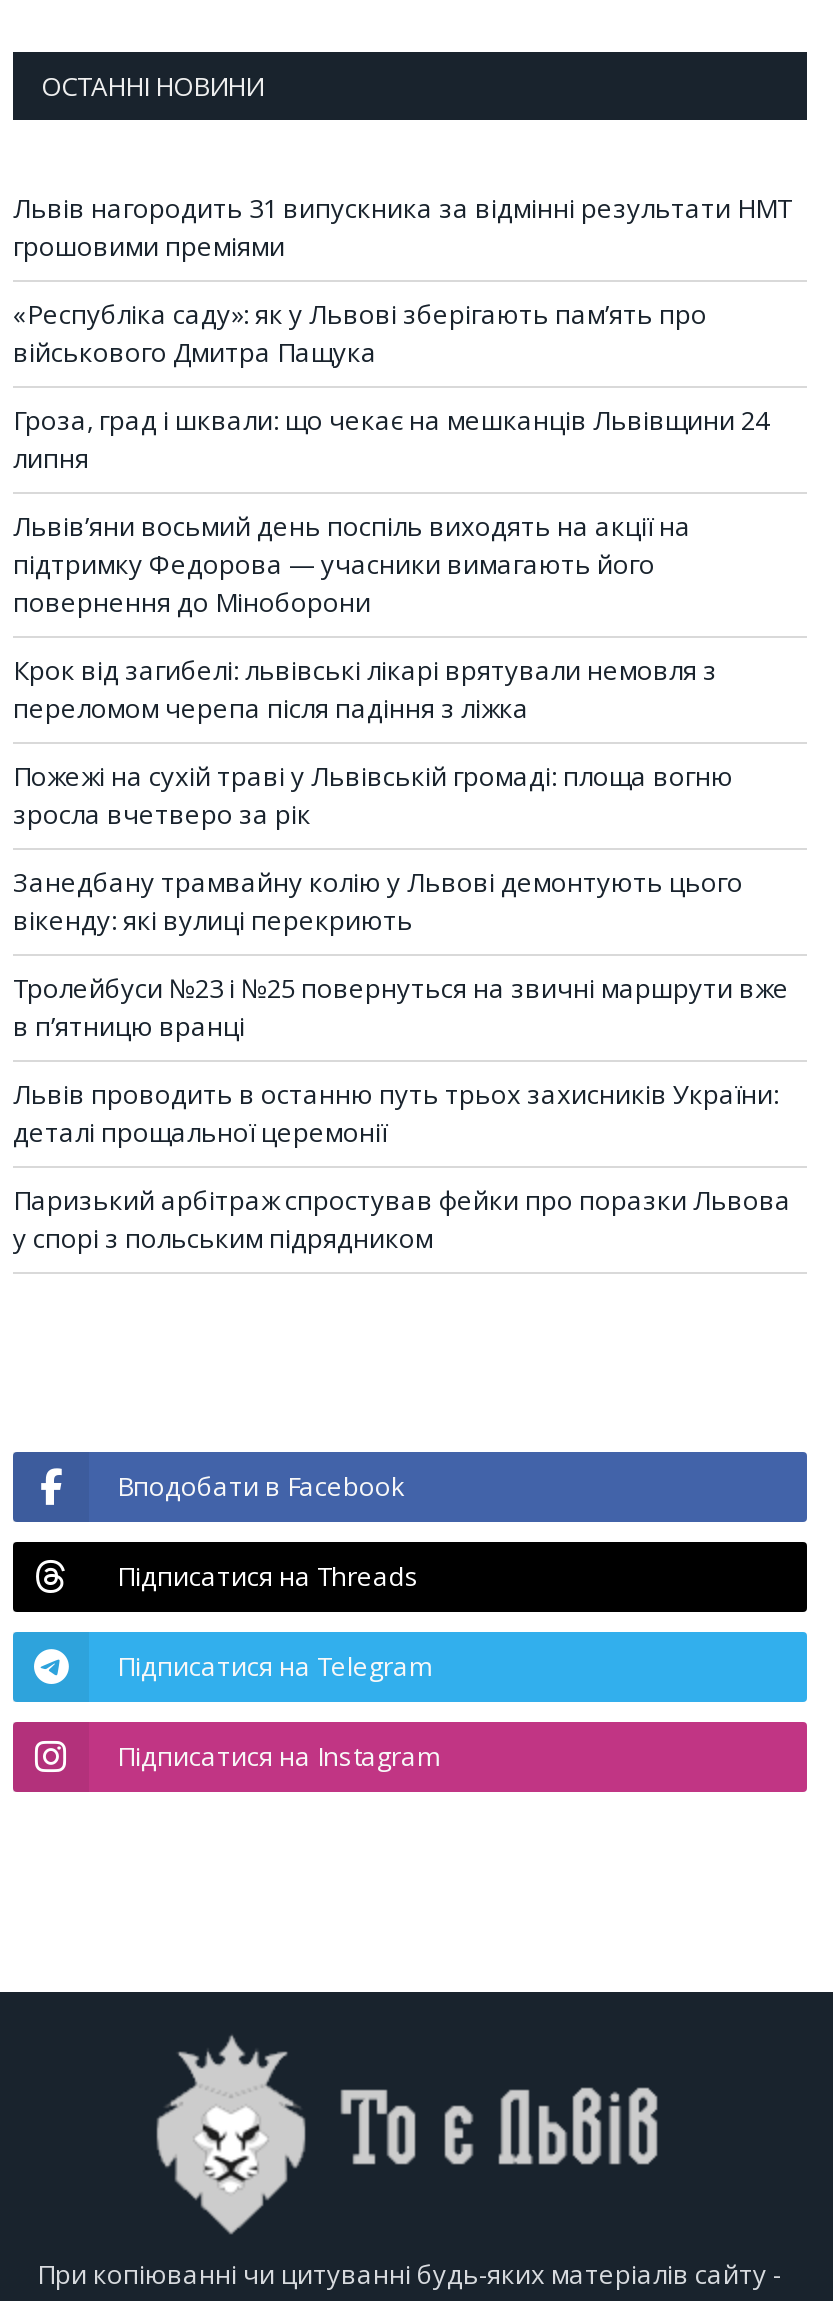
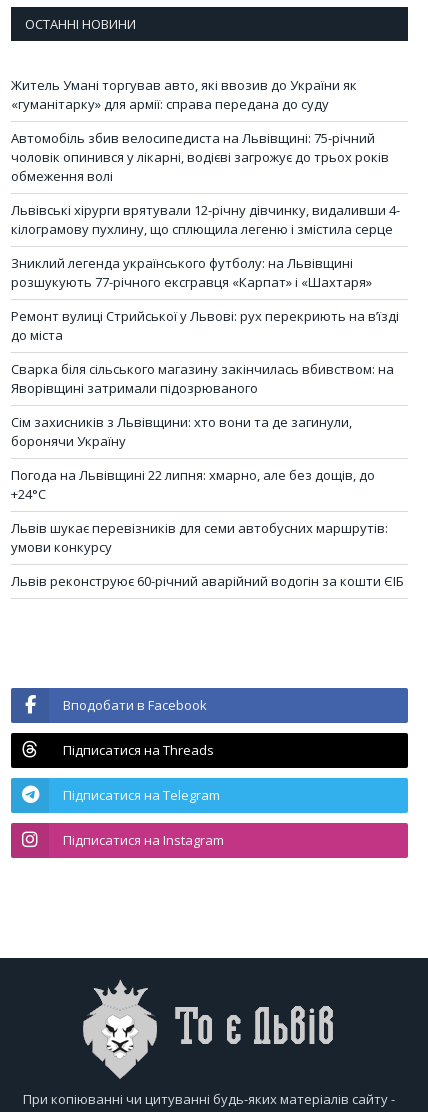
[13,190,791,264] Львів нагородить 31 випускника за відмінні результати НМТ | грошовими преміями -> [11,76,357,113] Житель Умані торгував авто, які ввозив до України як | «гуманітарку» для армії: справа передана до суду
[13,296,707,370] «Республіка саду»: як у Львові зберігають пам’ять про | військового Дмитра Пащука -> [11,129,389,185] Автомобіль збив велосипедиста на Львівщині: 75-річний | чоловік опинився у лікарні, водієві загрожує до трьох років | обмеження волі
[13,402,769,476] Гроза, град і шквали: що чекає на мешканців Львівщини 24 | липня -> [11,201,400,238] Львівські хірурги врятували 12-річну дівчинку, видаливши 4- | кілограмову пухлину, що сплющила легеню і змістила серце
[13,508,691,620] Львів’яни восьмий день поспіль виходять на акції на | підтримку Федорова — учасники вимагають його | повернення до Міноборони -> [11,254,372,291] Зниклий легенда українського футболу: на Львівщині | розшукують 77-річного ексгравця «Карпат» і «Шахтаря»
[13,652,717,726] Крок від загибелі: львівські лікарі врятували немовля з | переломом черепа після падіння з ліжка -> [11,307,399,344] Ремонт вулиці Стрийської у Львові: рух перекриють на в’їзді | до міста
[13,758,733,832] Пожежі на сухій траві у Львівській громаді: площа вогню | зросла вчетверо за рік -> [11,360,394,397] Сварка біля сільського магазину закінчилась вбивством: на | Яворівщині затримали підозрюваного
[13,864,743,938] Занедбану трамвайну колію у Львові демонтують цього | вікенду: які вулиці перекриють -> [11,413,352,450] Сім захисників з Львівщини: хто вони та де загинули, | боронячи Україну
[13,970,789,1044] Тролейбуси №23 і №25 повернуться на звичні маршрути вже | в п’ятницю вранці -> [11,466,375,503] Погода на Львівщині 22 липня: хмарно, але без дощів, до | +24°С
[13,1076,779,1150] Львів проводить в останню путь трьох захисників України: | деталі прощальної церемонії -> [11,519,388,556] Львів шукає перевізників для семи автобусних маршрутів: | умови конкурсу
[13,1182,791,1256] Паризький арбітраж спростував фейки про поразки Львова | у спорі з польським підрядником -> [11,572,404,590] Львів реконструює 60-річний аварійний водогін за кошти ЄІБ

